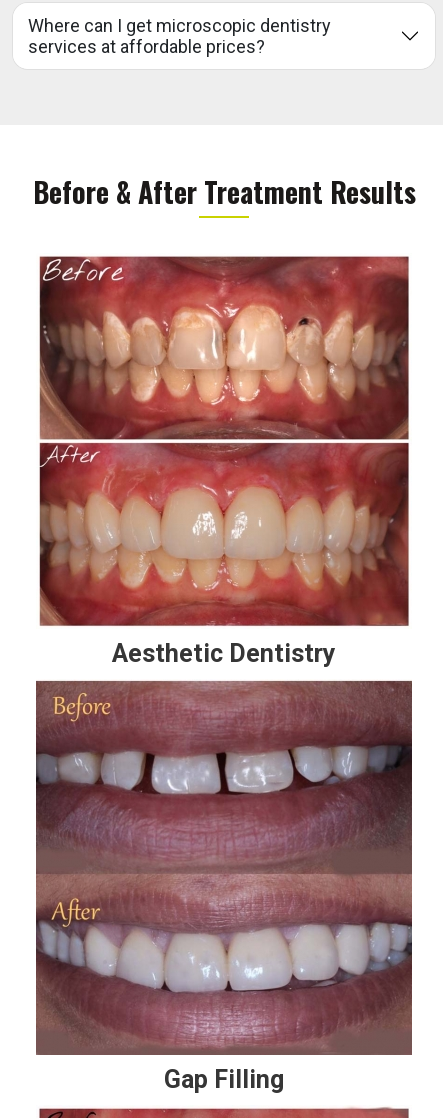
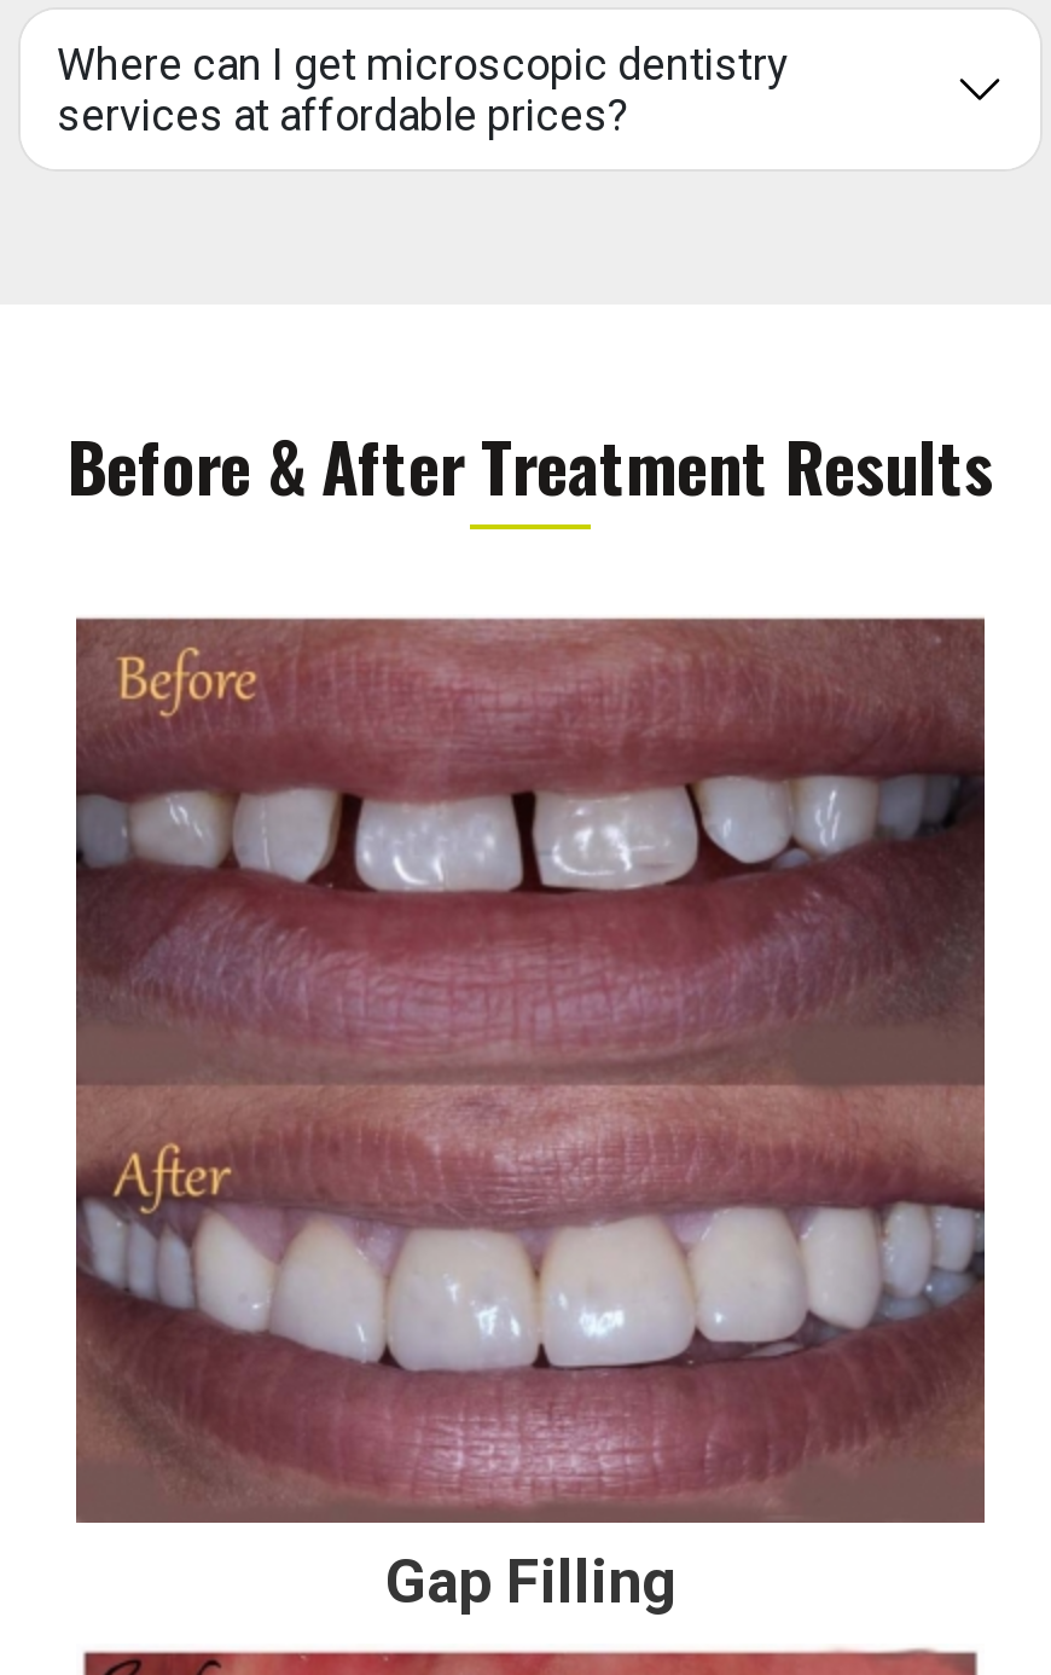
[38,256,412,668] [image] | Aesthetic Dentistry -> none

